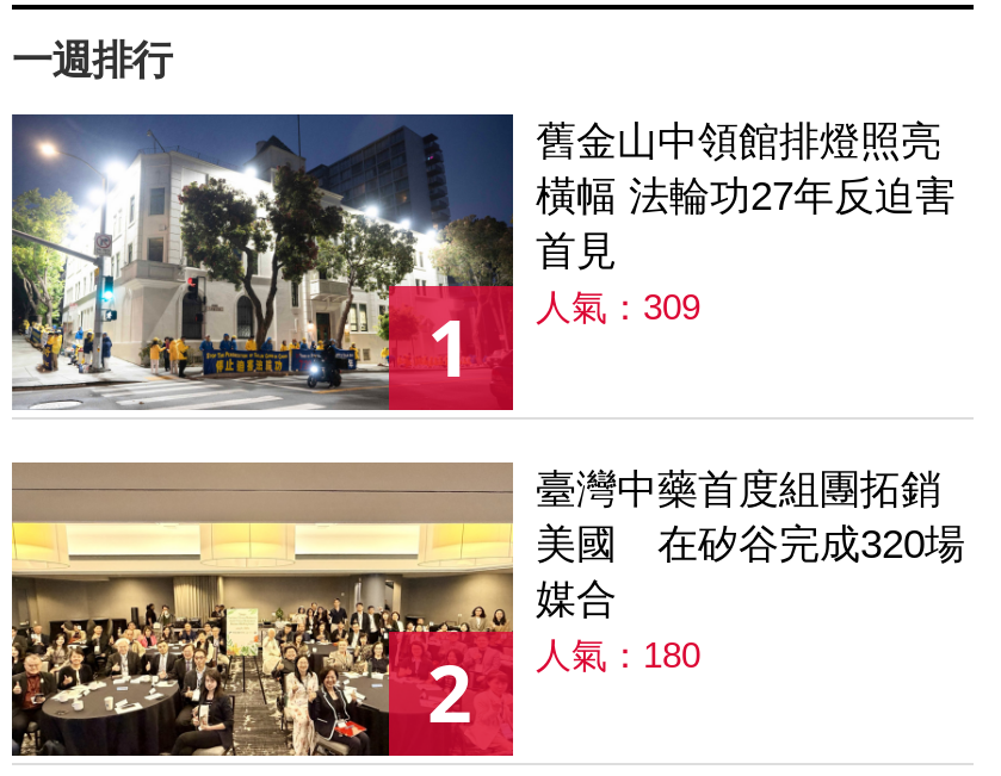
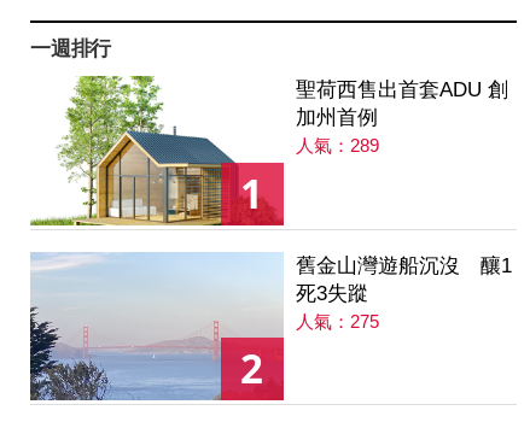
[10,112,956,410] [image] | 舊金山中領館排燈照亮 | 橫幅 法輪功27年反迫害 | 首見 | 人氣：309 -> [30,75,508,227] [image] | 聖荷西售出首套ADU 創 | 加州首例 | 人氣：289
[10,460,965,758] [image] | 臺灣中藥首度組團拓銷 | 美國 在矽谷完成320場 | 媒合 | 人氣：180 -> [29,252,511,402] [image] | 舊金山灣遊船沉沒 釀1 | 死3失蹤 | 人氣：275

